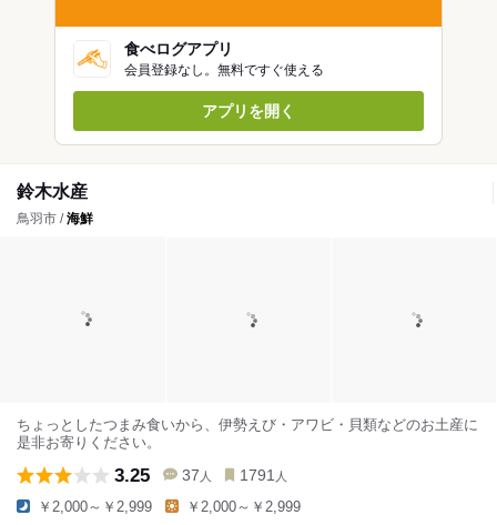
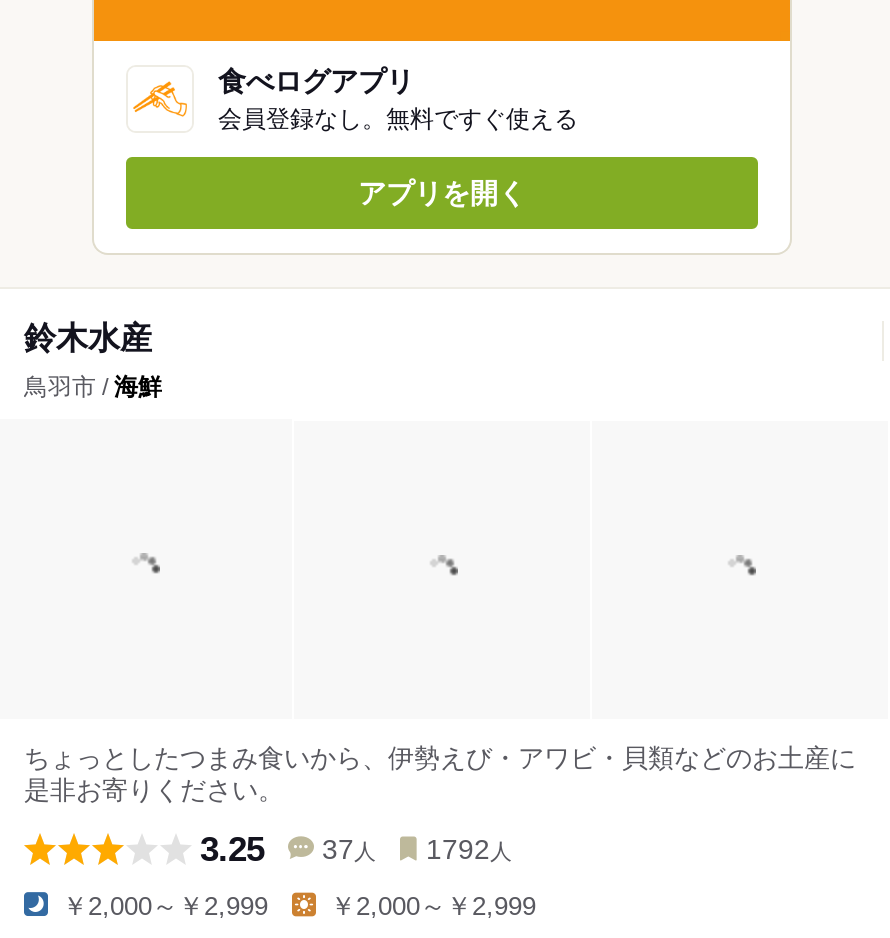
[114,464,287,487] 3.25 37人 1791人 -> [200,830,512,870] 3.25 37人 1792人

